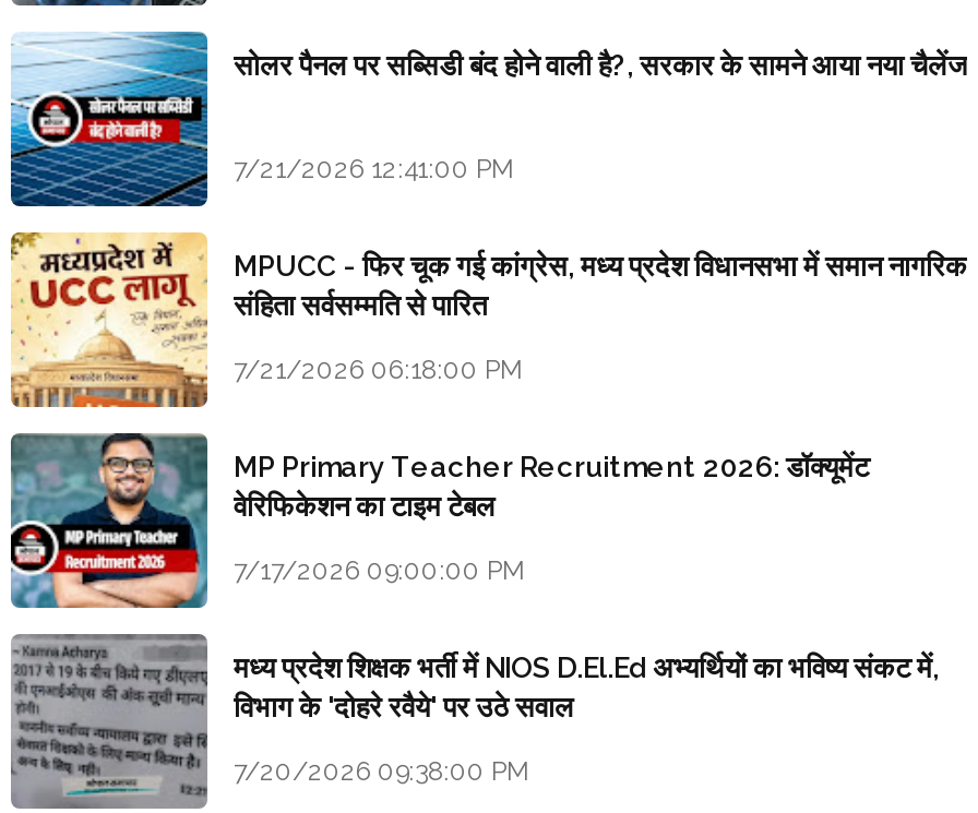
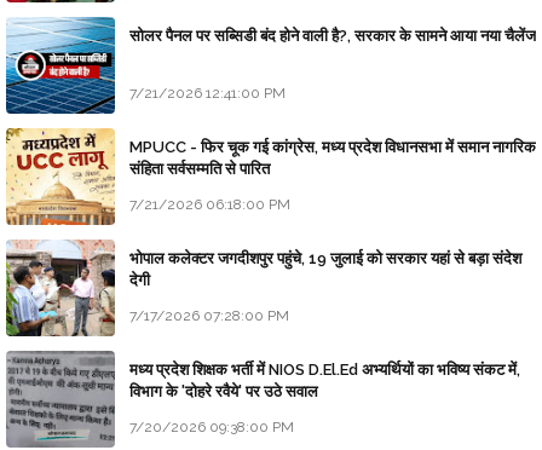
[9,432,869,609] [image] | MP Primary Teacher Recruitment 2026: डॉक्यूमेंट | वेरिफिकेशन का टाइम टेबल -> [5,240,521,337] [image] | भोपाल कलेक्टर जगदीशपुर पहुंचे, 19 जुलाई को सरकार यहां से बड़ा संदेश | देगी
[234,554,526,585] 7/17/2026 09:00:00 PM -> [129,307,289,324] 7/17/2026 07:28:00 PM

